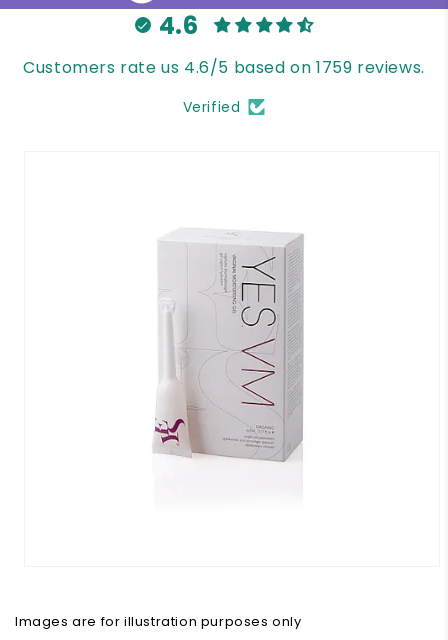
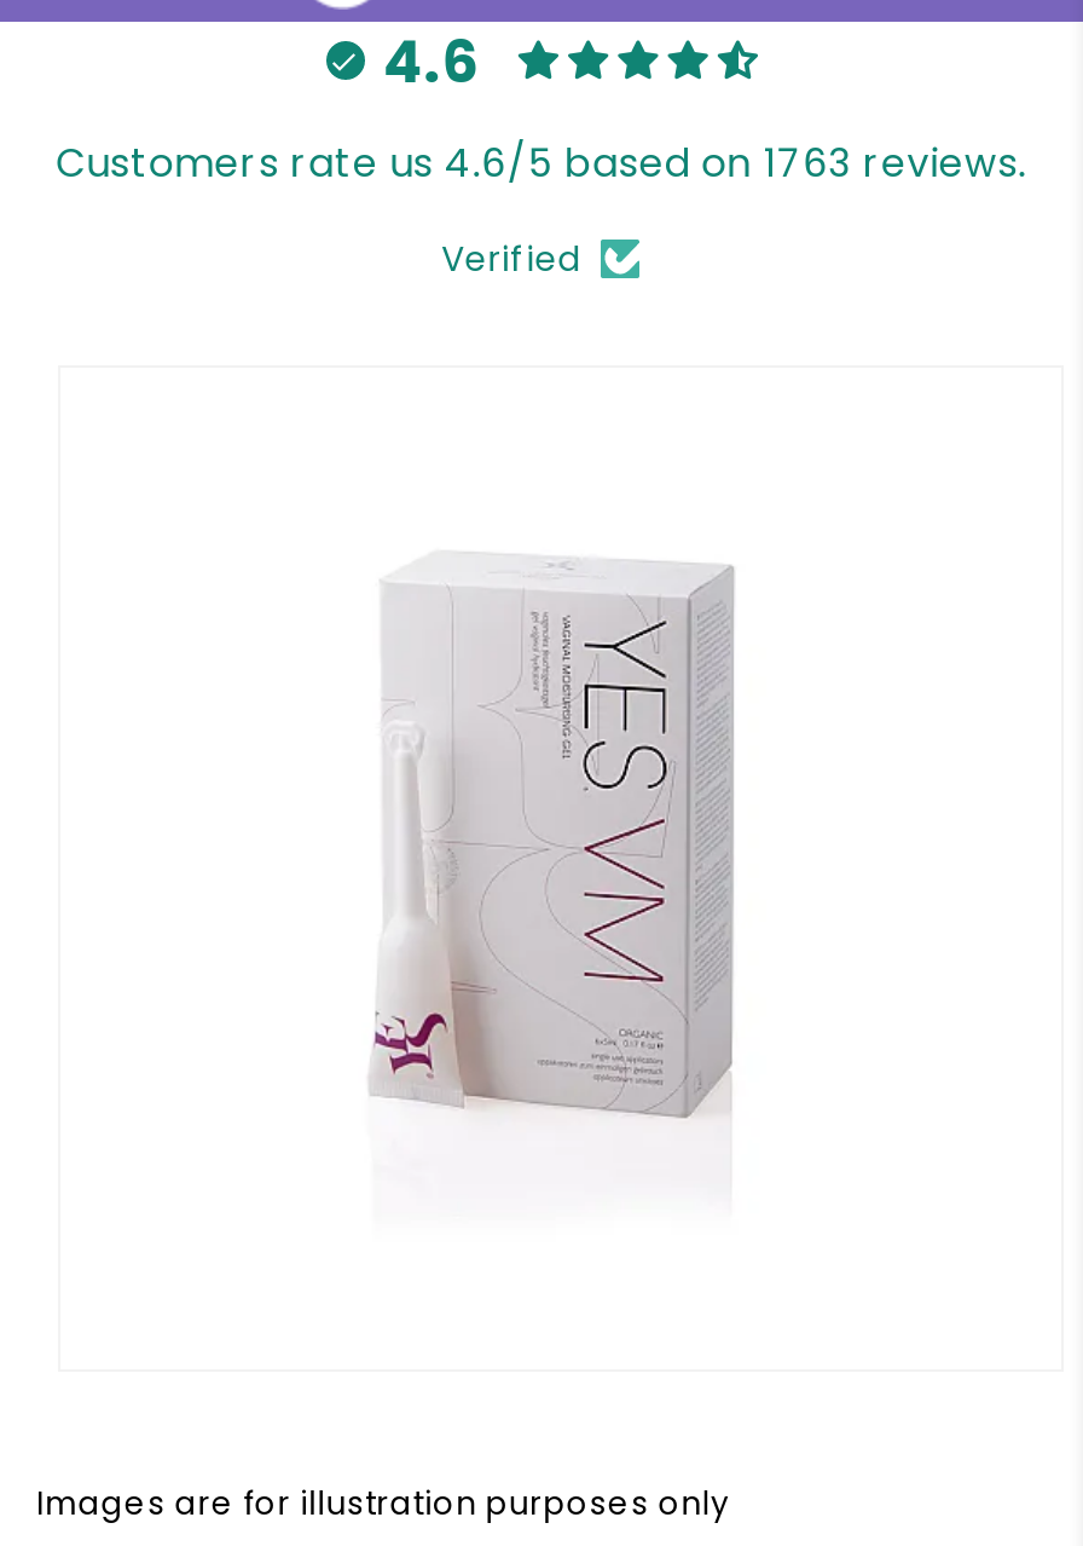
[23,56,425,79] Customers rate us 4.6/5 based on 1759 reviews. -> [56,136,1027,191] Customers rate us 4.6/5 based on 1763 reviews.

